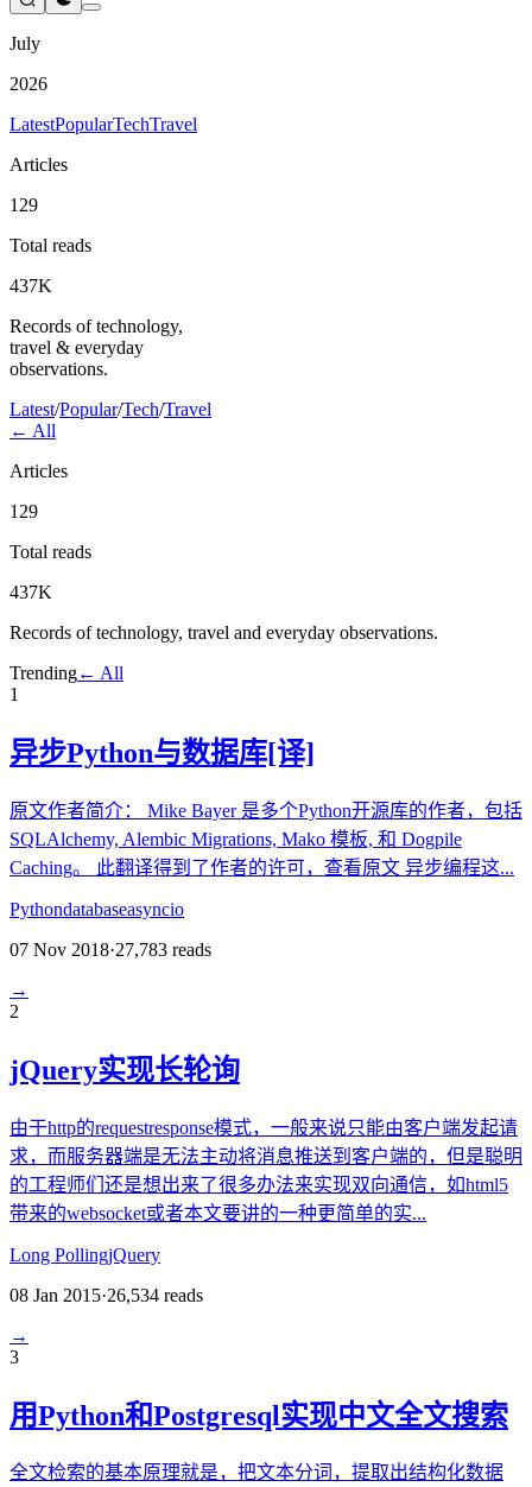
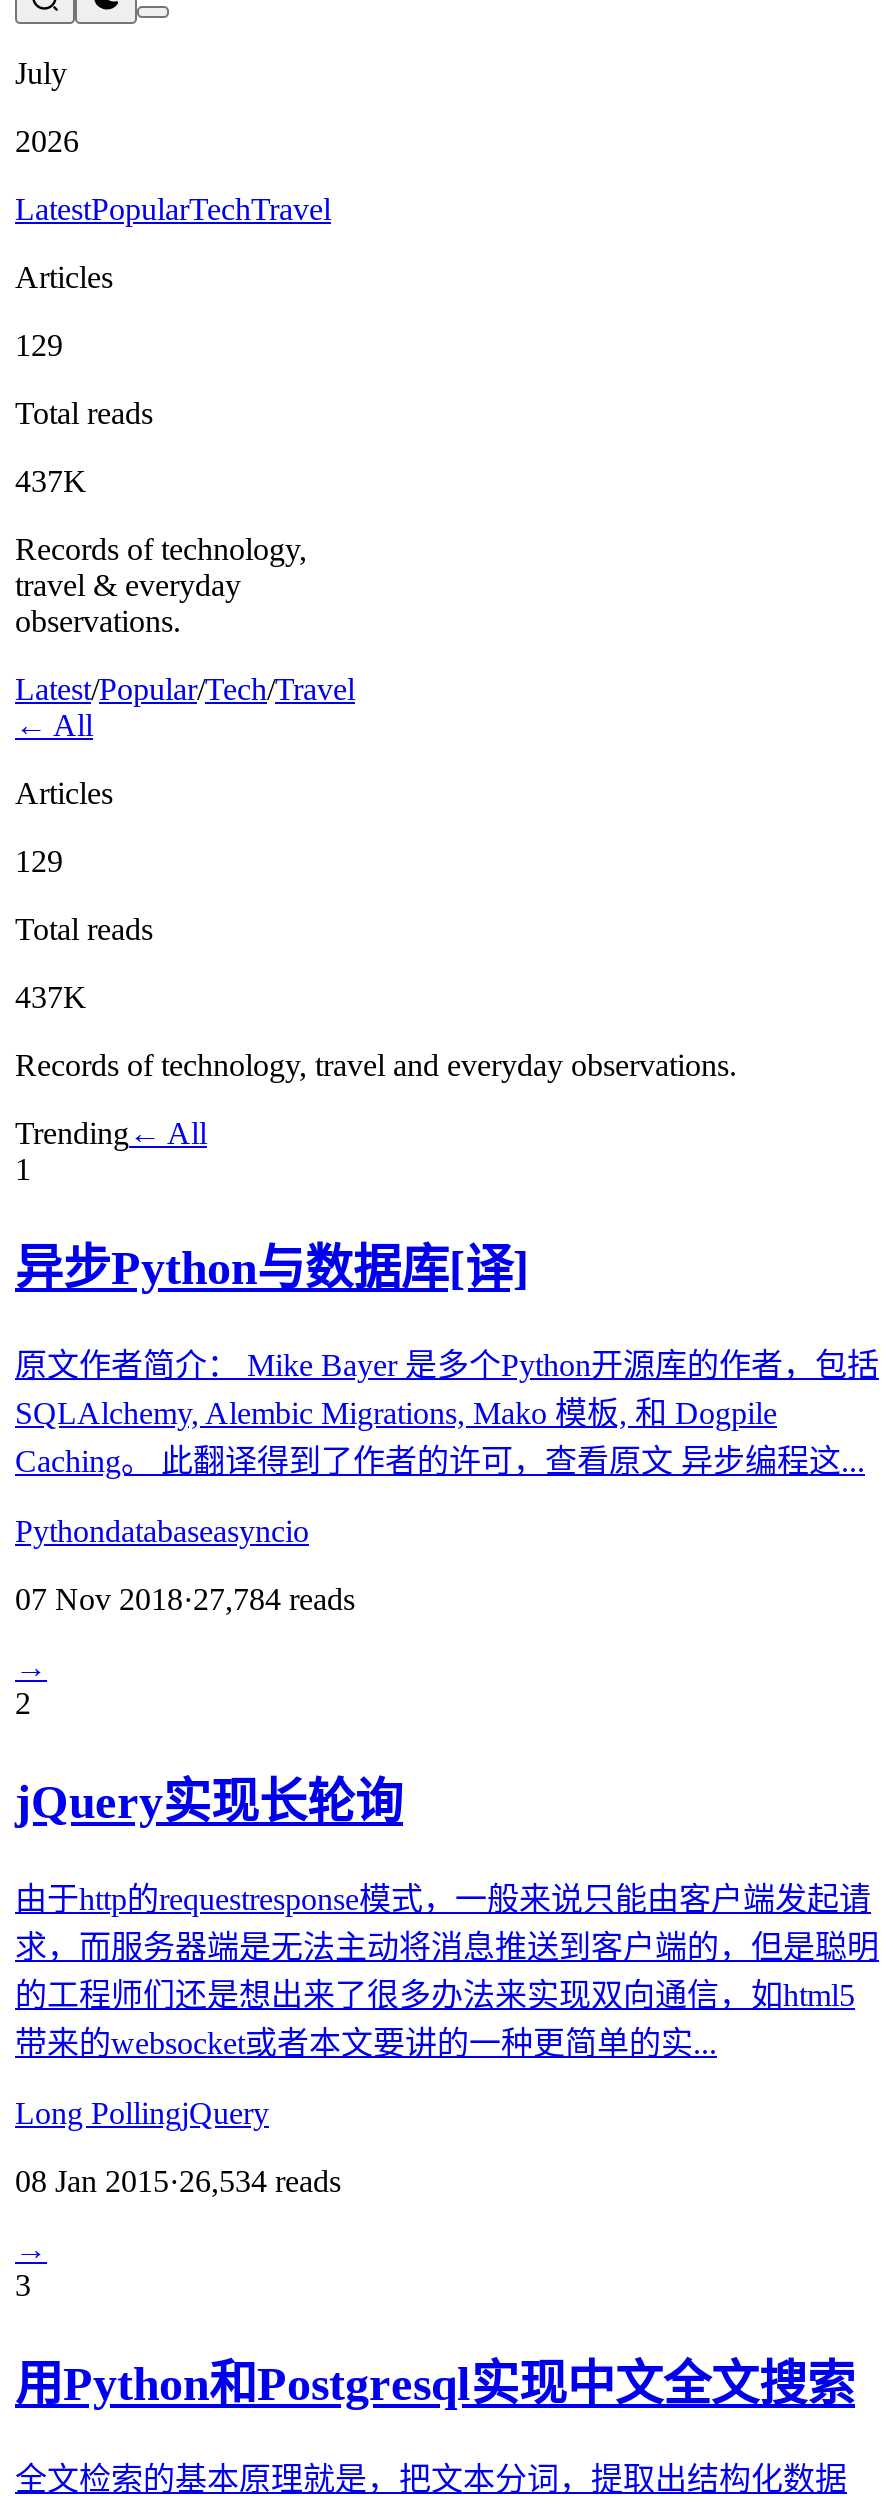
[9,939,211,959] 07 Nov 2018·27,783 reads -> [15,1582,355,1616] 07 Nov 2018·27,784 reads

